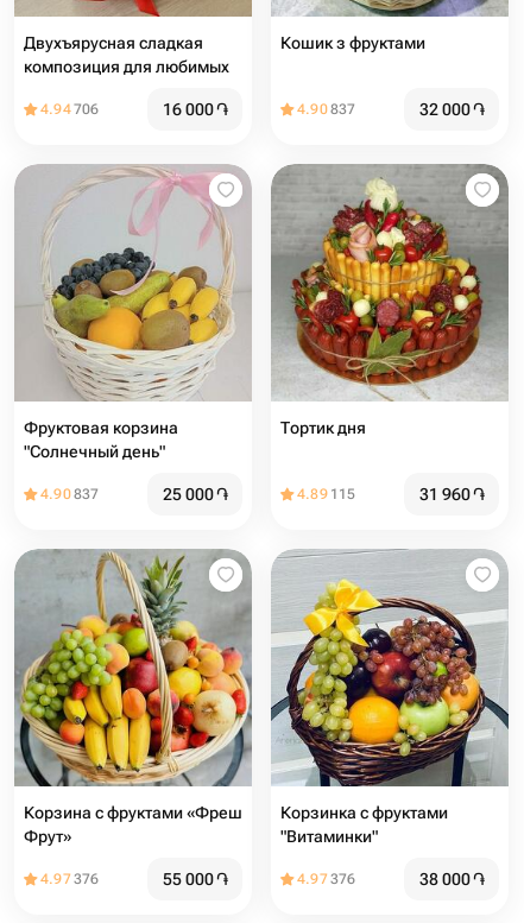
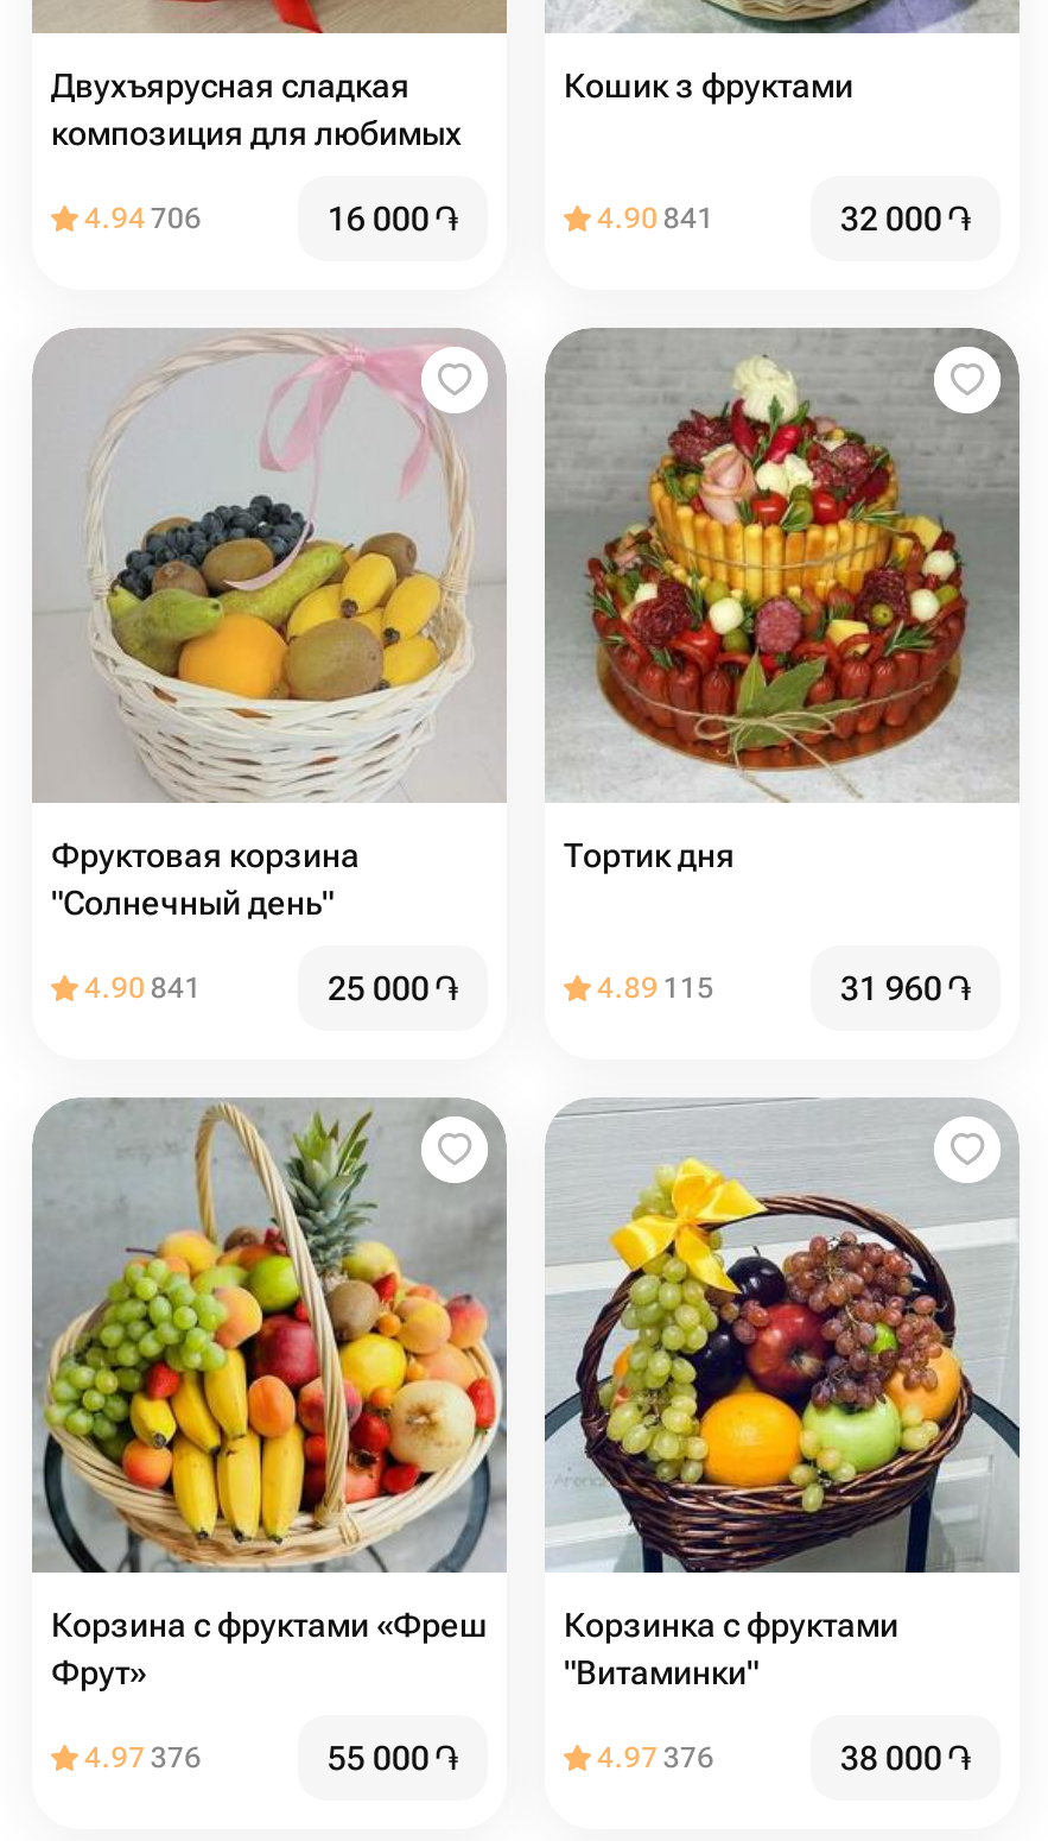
[297,101,356,118] 4.90 837 -> [597,202,714,235] 4.90 841
[40,486,99,502] 4.90 837 -> [84,972,202,1005] 4.90 841

